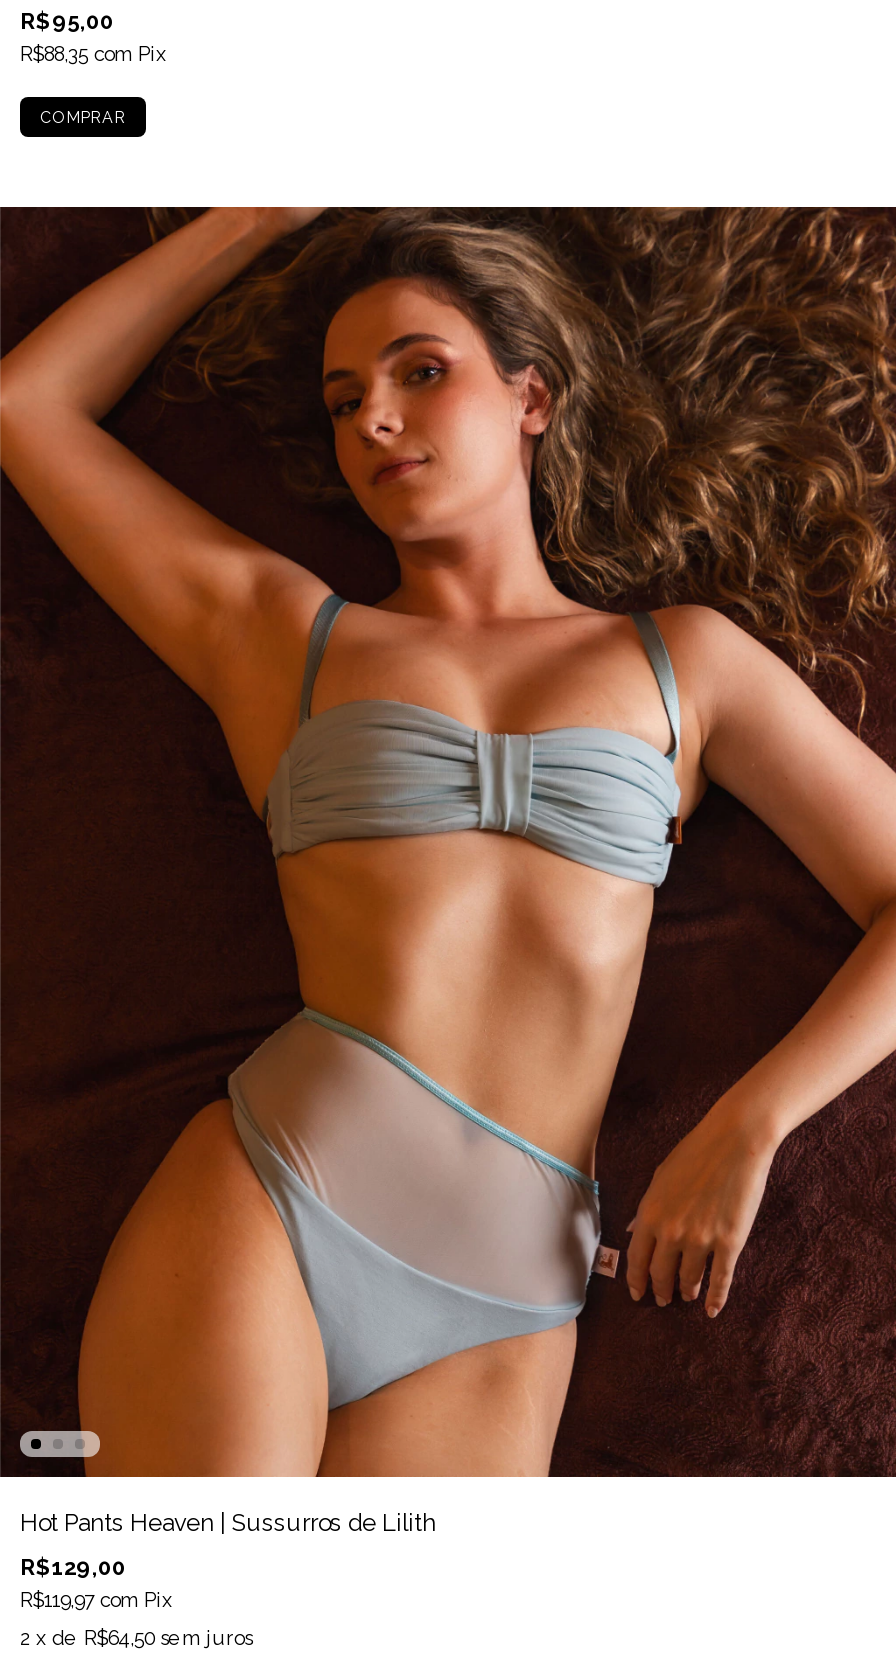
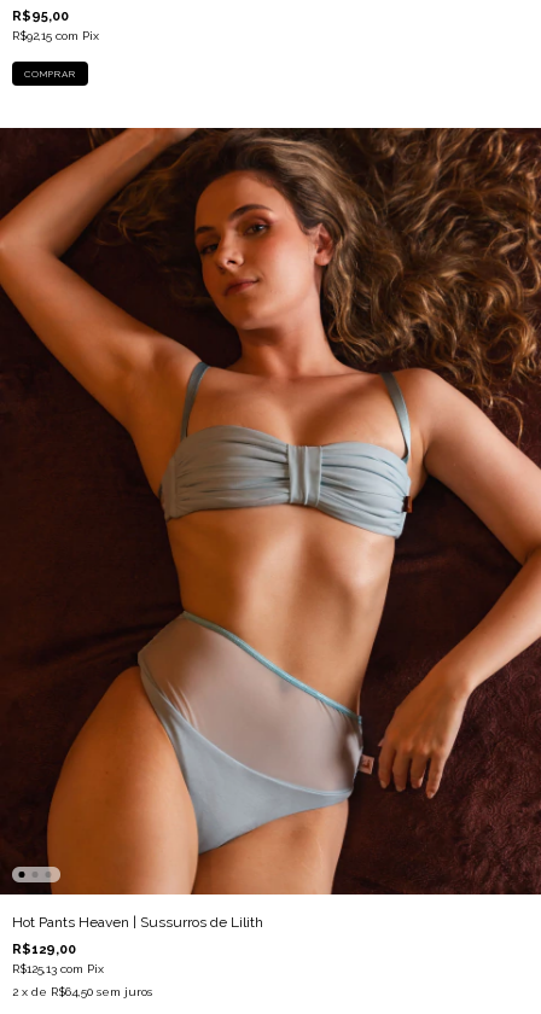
[20,43,166,65] R$88,35 com Pix -> [12,29,99,42] R$92,15 com Pix
[20,1590,172,1612] R$119,97 com Pix -> [12,963,104,976] R$125,13 com Pix

